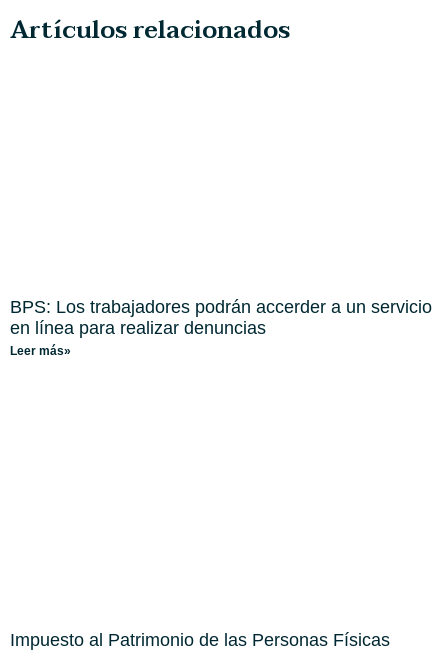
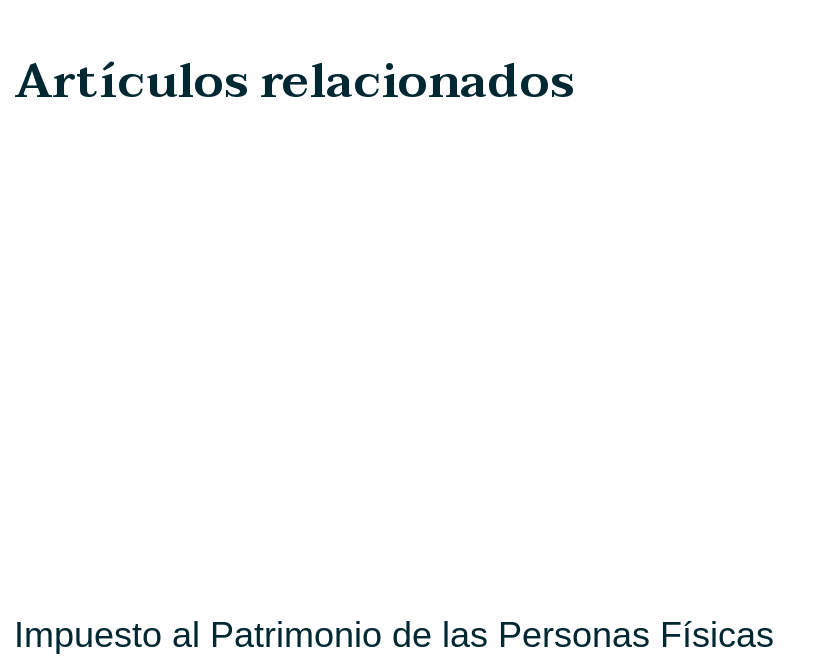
[10,297,432,358] BPS: Los trabajadores podrán accerder a un servicio | en línea para realizar denuncias | Leer más» -> none

